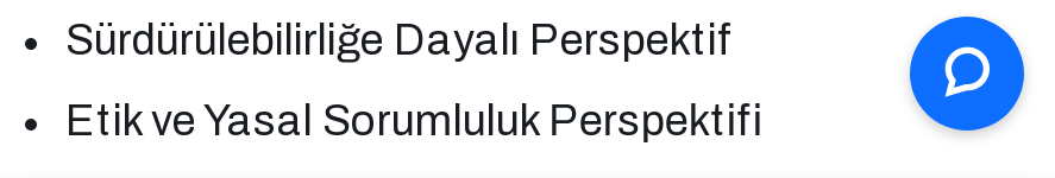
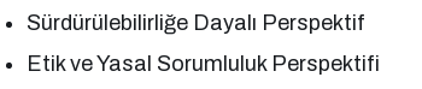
[908,14,1026,135] [image] -> none

